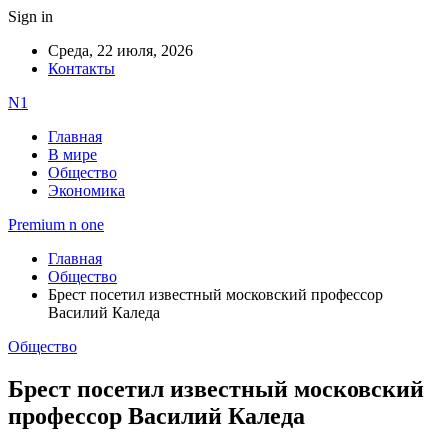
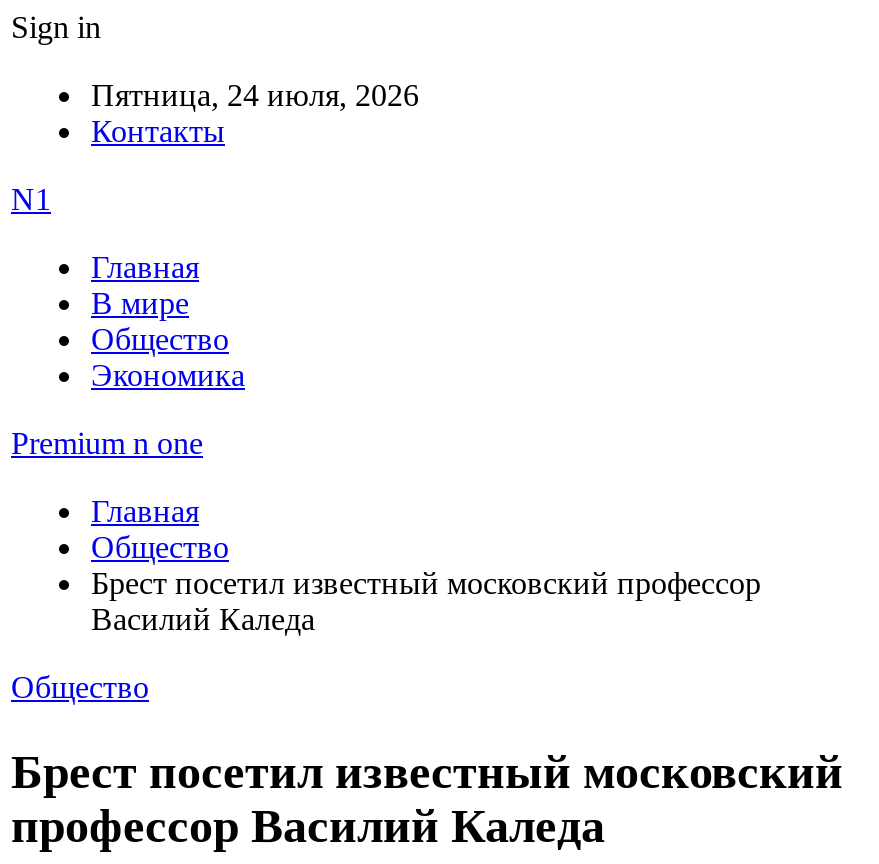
[48,42,193,59] Среда, 22 июля, 2026 -> [91,78,419,112] Пятница, 24 июля, 2026

